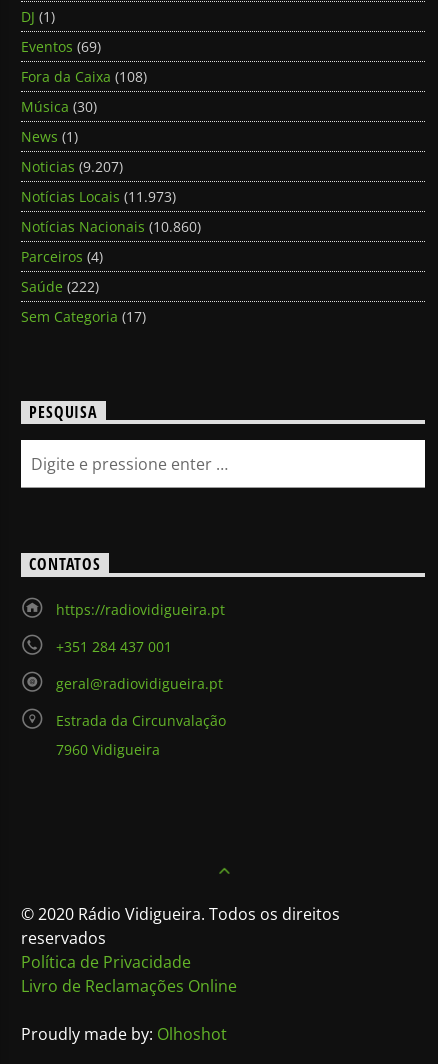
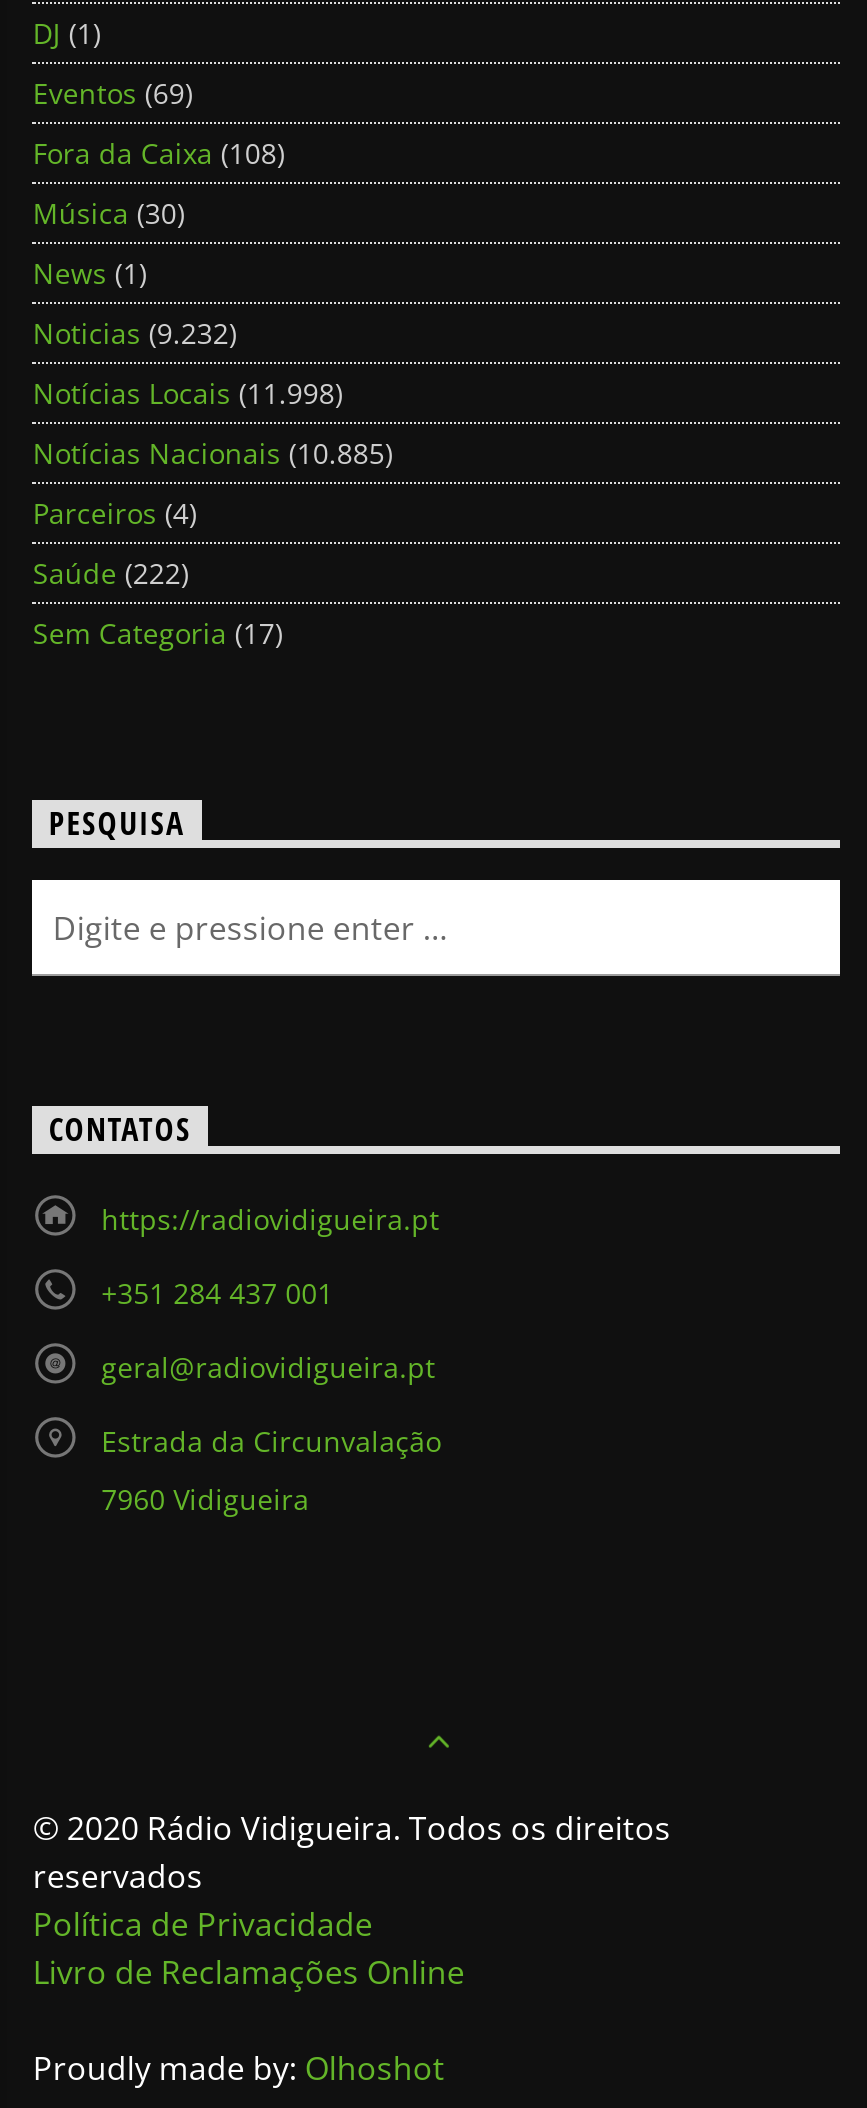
[21,157,123,176] Noticias (9.207) -> [33,314,237,352] Noticias (9.232)
[21,187,176,206] Notícias Locais (11.973) -> [33,374,343,412] Notícias Locais (11.998)
[21,217,201,236] Notícias Nacionais (10.860) -> [33,434,393,472] Notícias Nacionais (10.885)

